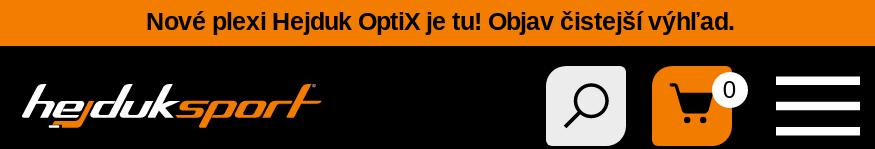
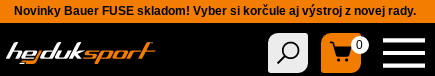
[146,9,734,37] Nové plexi Hejduk OptiX je tu! Objav čistejší výhľad. -> [14,4,416,18] Novinky Bauer FUSE skladom! Vyber si korčule aj výstroj z novej rady.

